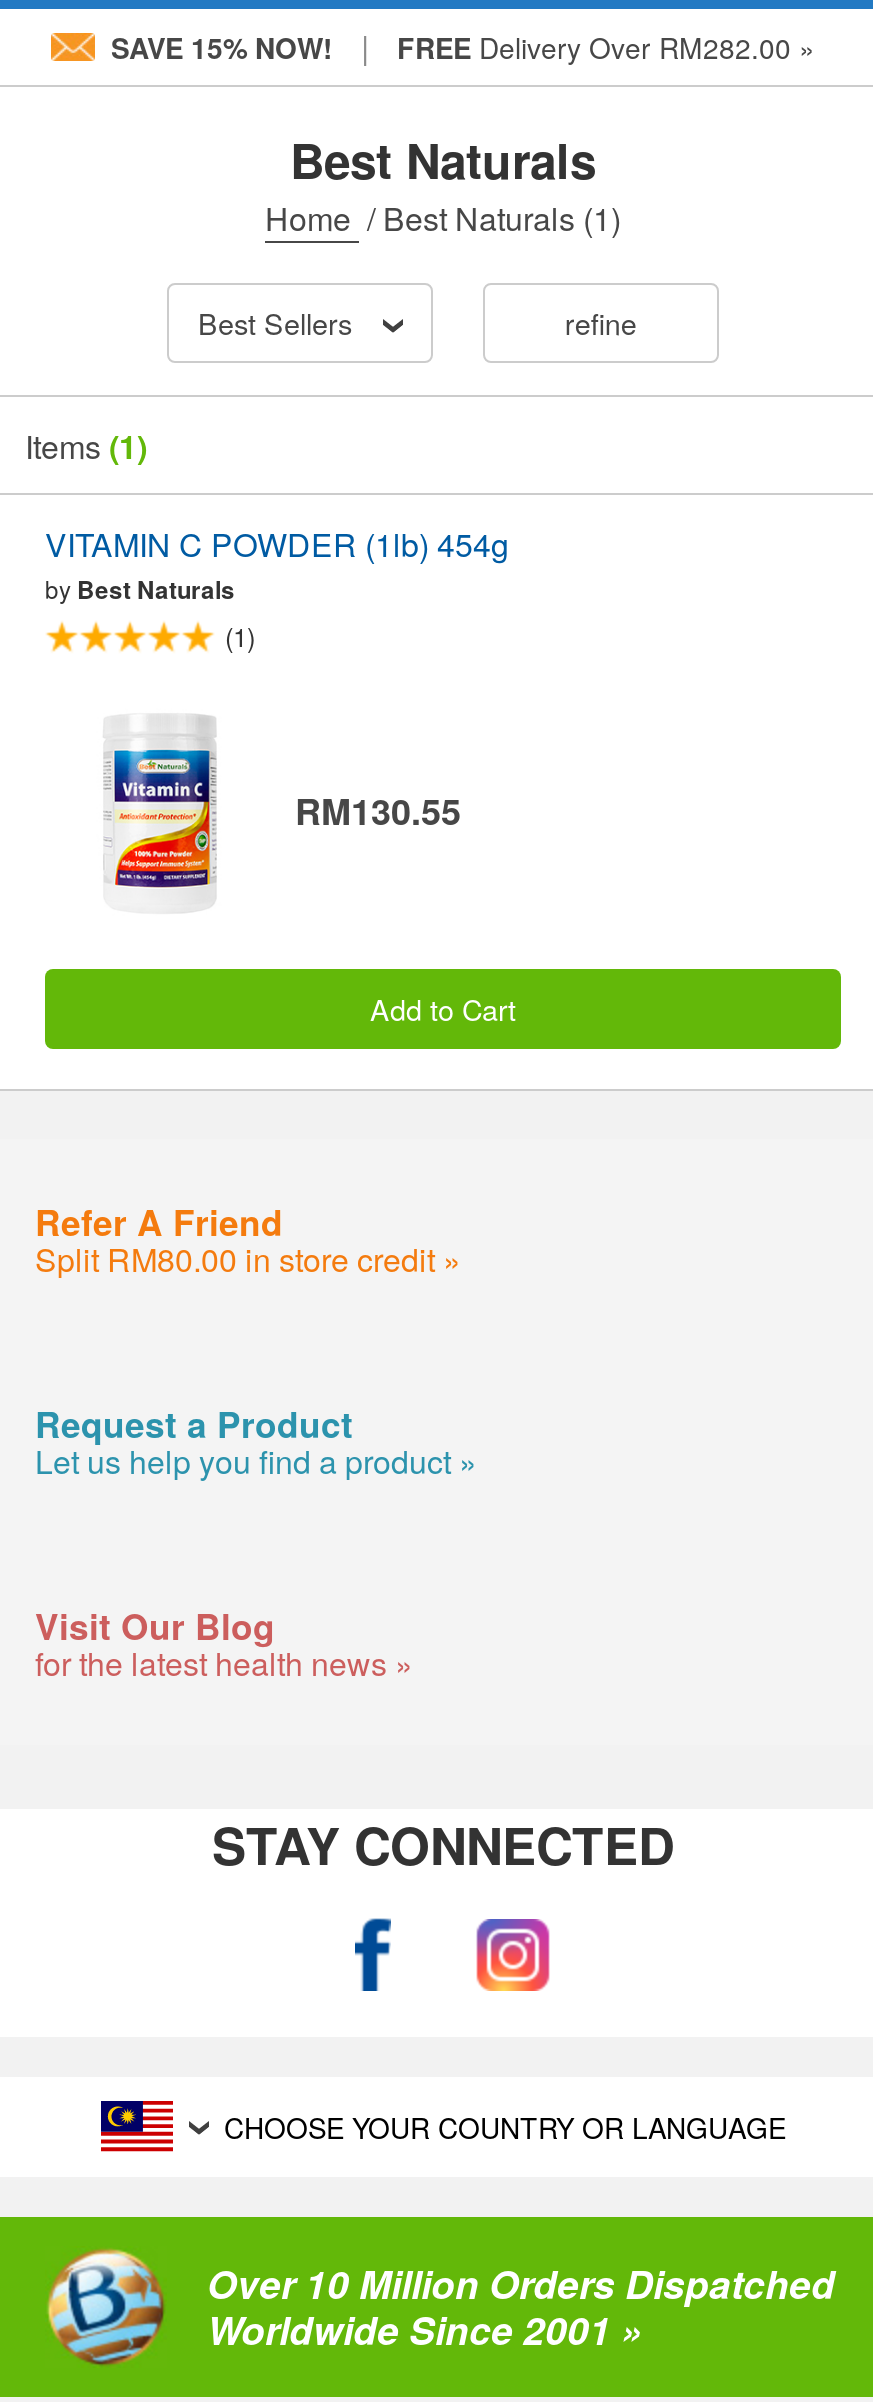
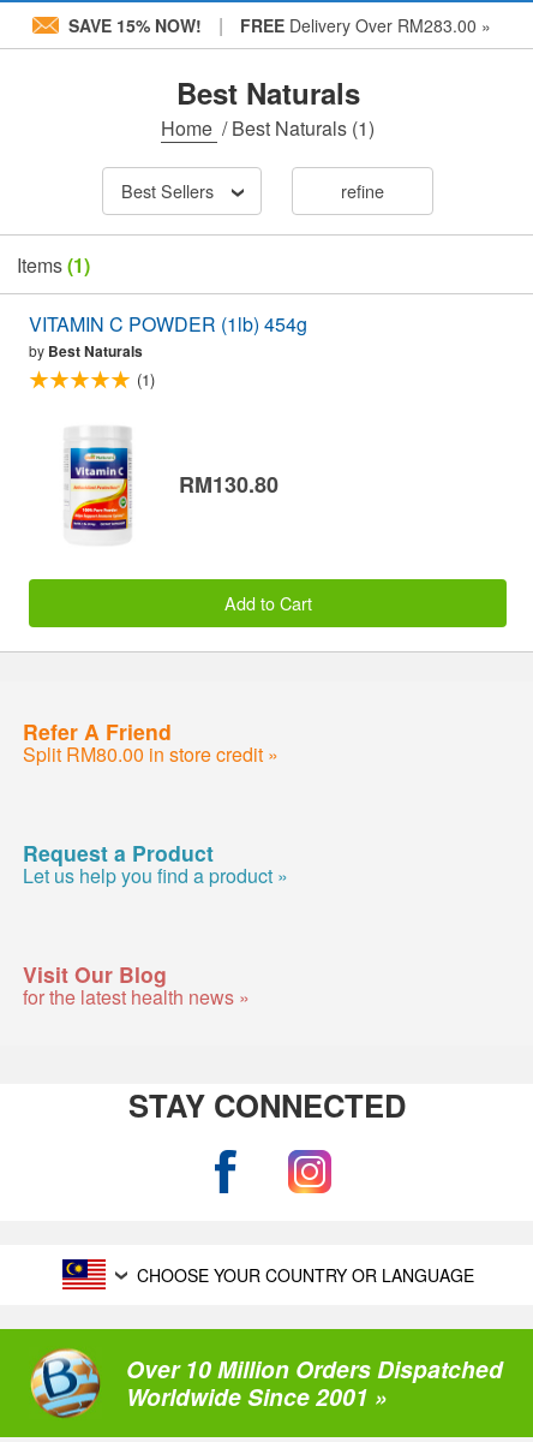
[397,27,815,67] FREE Delivery Over RM282.00 » -> [240,13,491,37] FREE Delivery Over RM283.00 »
[295,784,461,836] RM130.55 -> [179,468,279,500] RM130.80

